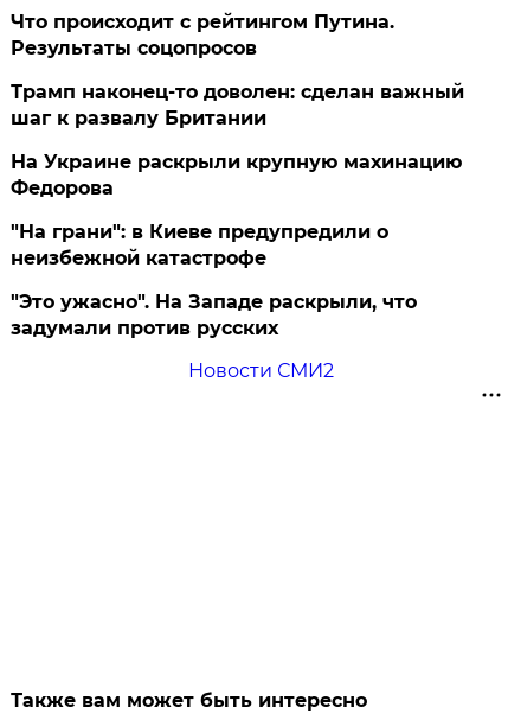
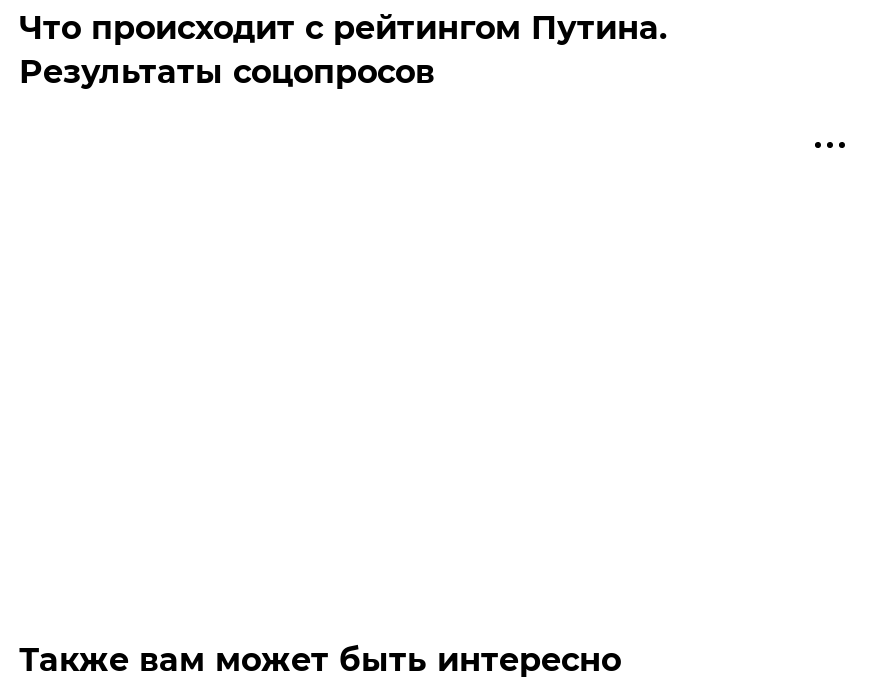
[11,81,465,382] Трамп наконец-то доволен: сделан важный | шаг к развалу Британии | На Украине раскрыли крупную махинацию | Федорова | "На грани": в Киеве предупредили о | неизбежной катастрофе | "Это ужасно". На Западе раскрыли, что | задумали против русских | Новости СМИ2 -> none

